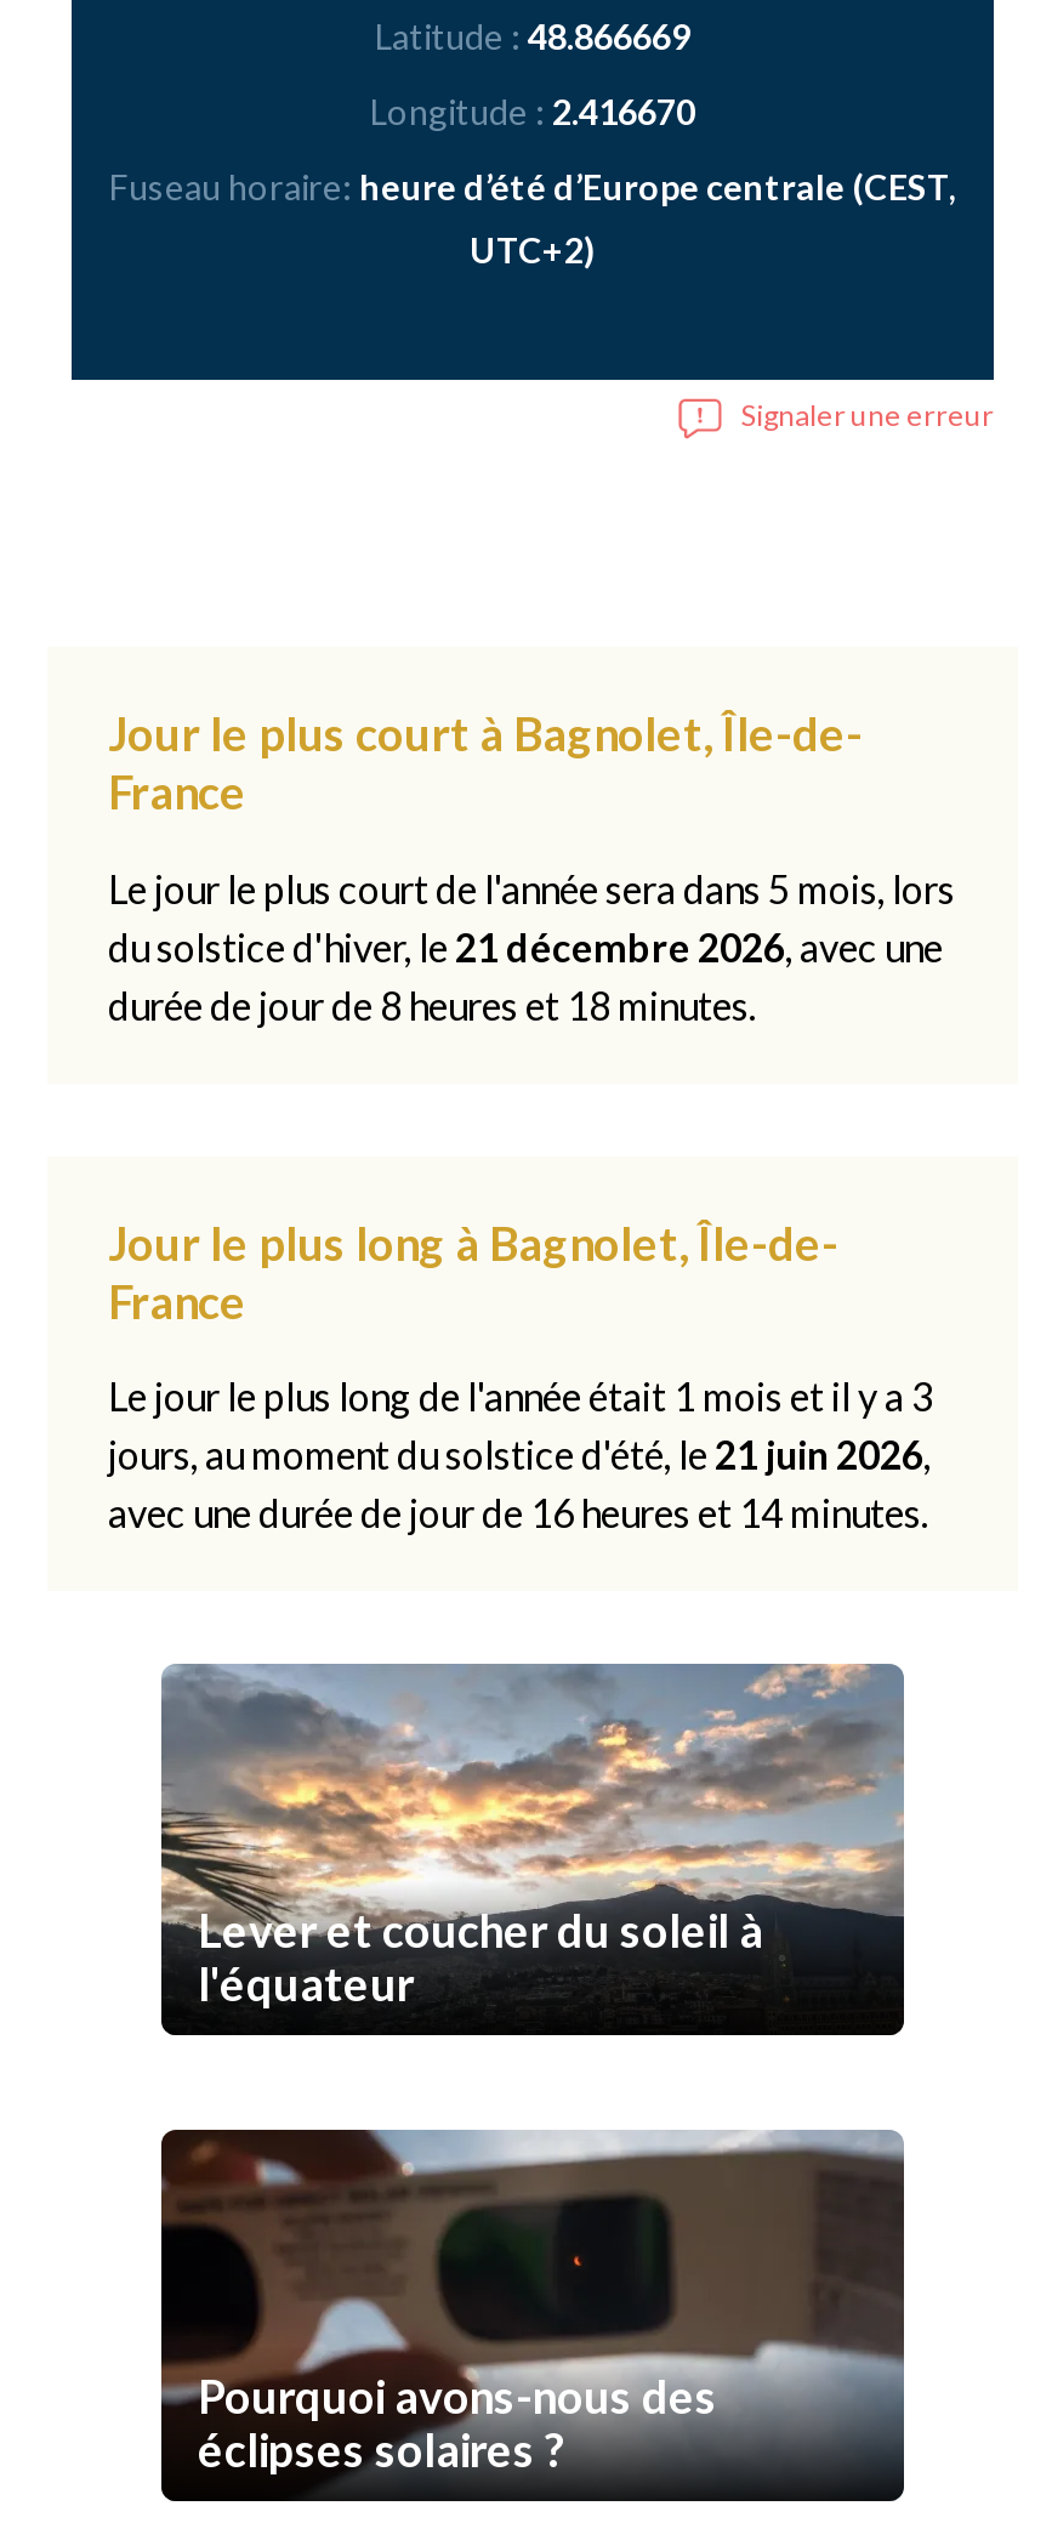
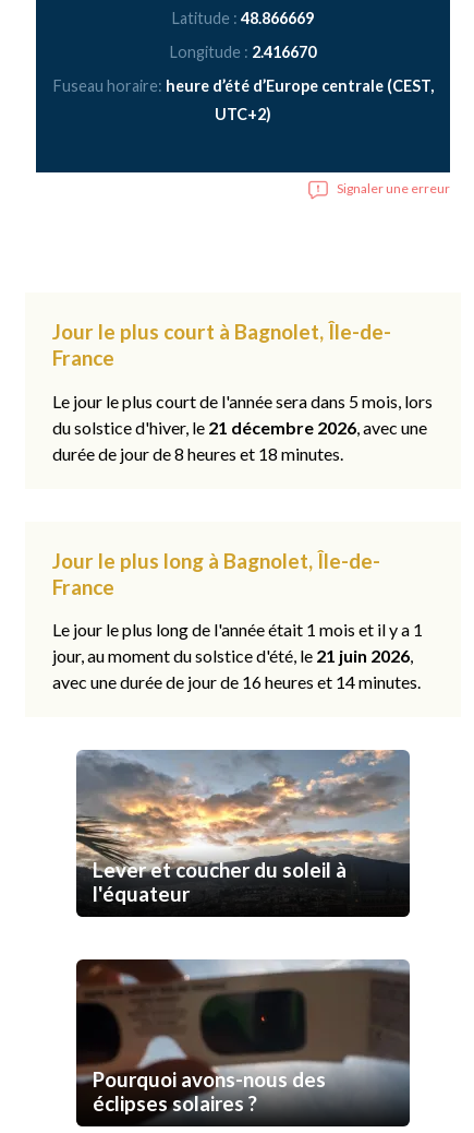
[108,1374,933,1420] Le jour le plus long de l'année était 1 mois et il y a 3 -> [52,619,423,640] Le jour le plus long de l'année était 1 mois et il y a 1
[108,1432,931,1478] jours, au moment du solstice d'été, le 21 juin 2026, -> [52,646,413,666] jour, au moment du solstice d'été, le 21 juin 2026,

